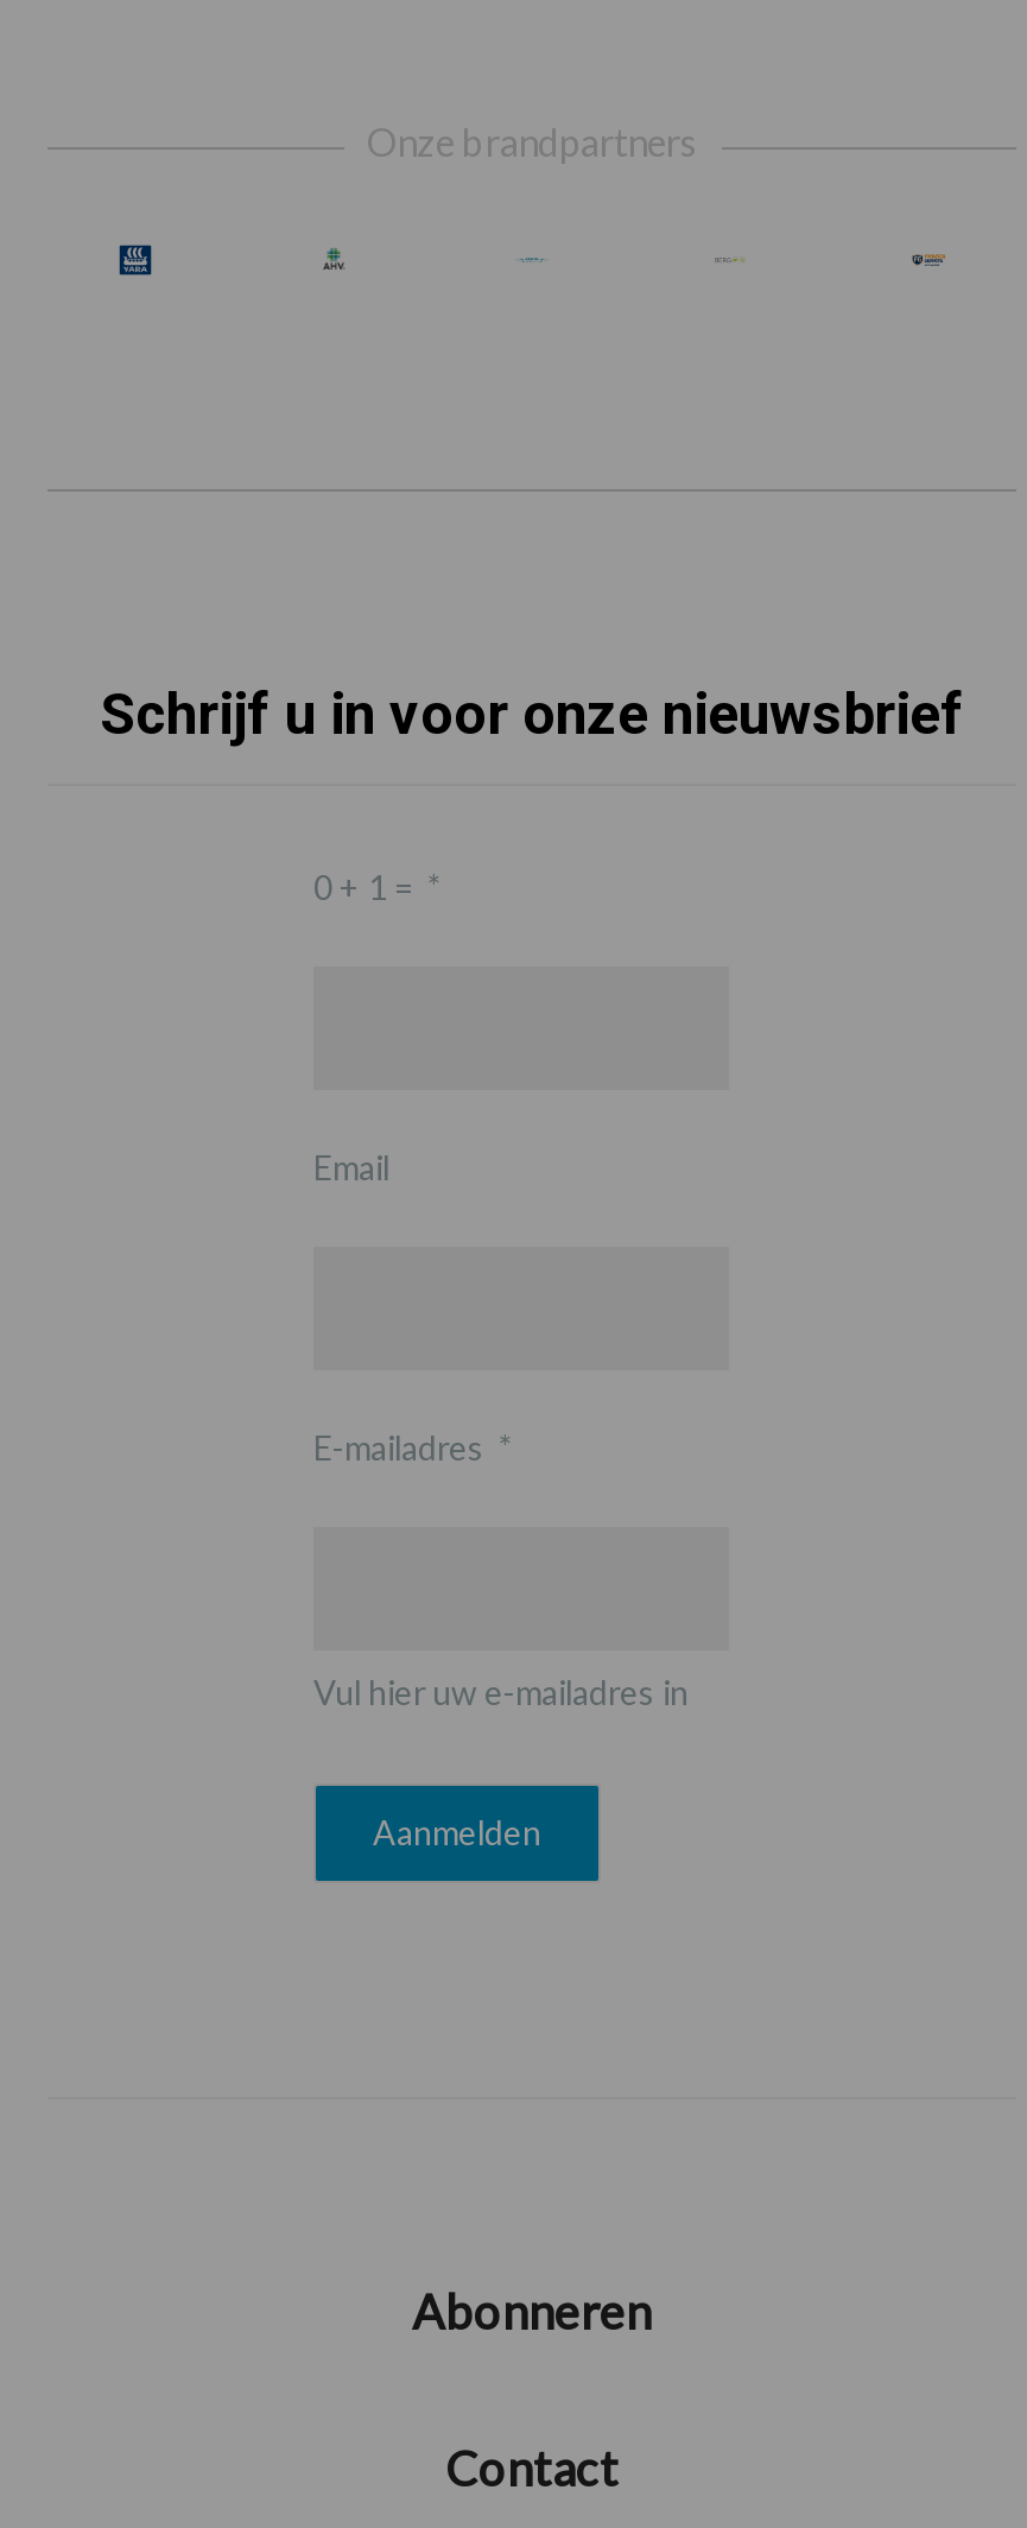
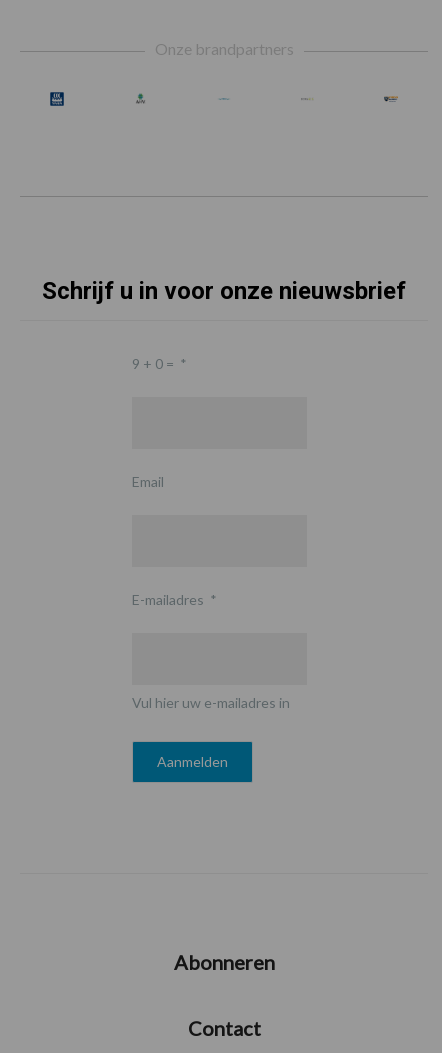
[313,868,444,908] 0 + 1 = * -> [132,355,187,372] 9 + 0 = *

